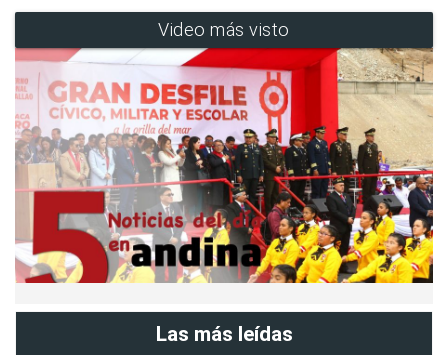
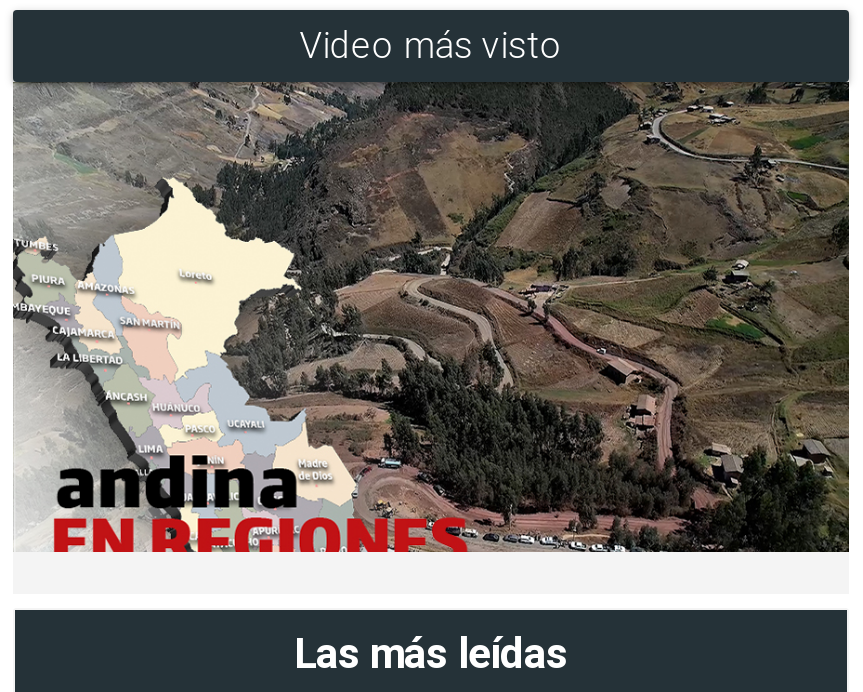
[15,47,434,284] [image] -> [11,82,851,554] [image]

